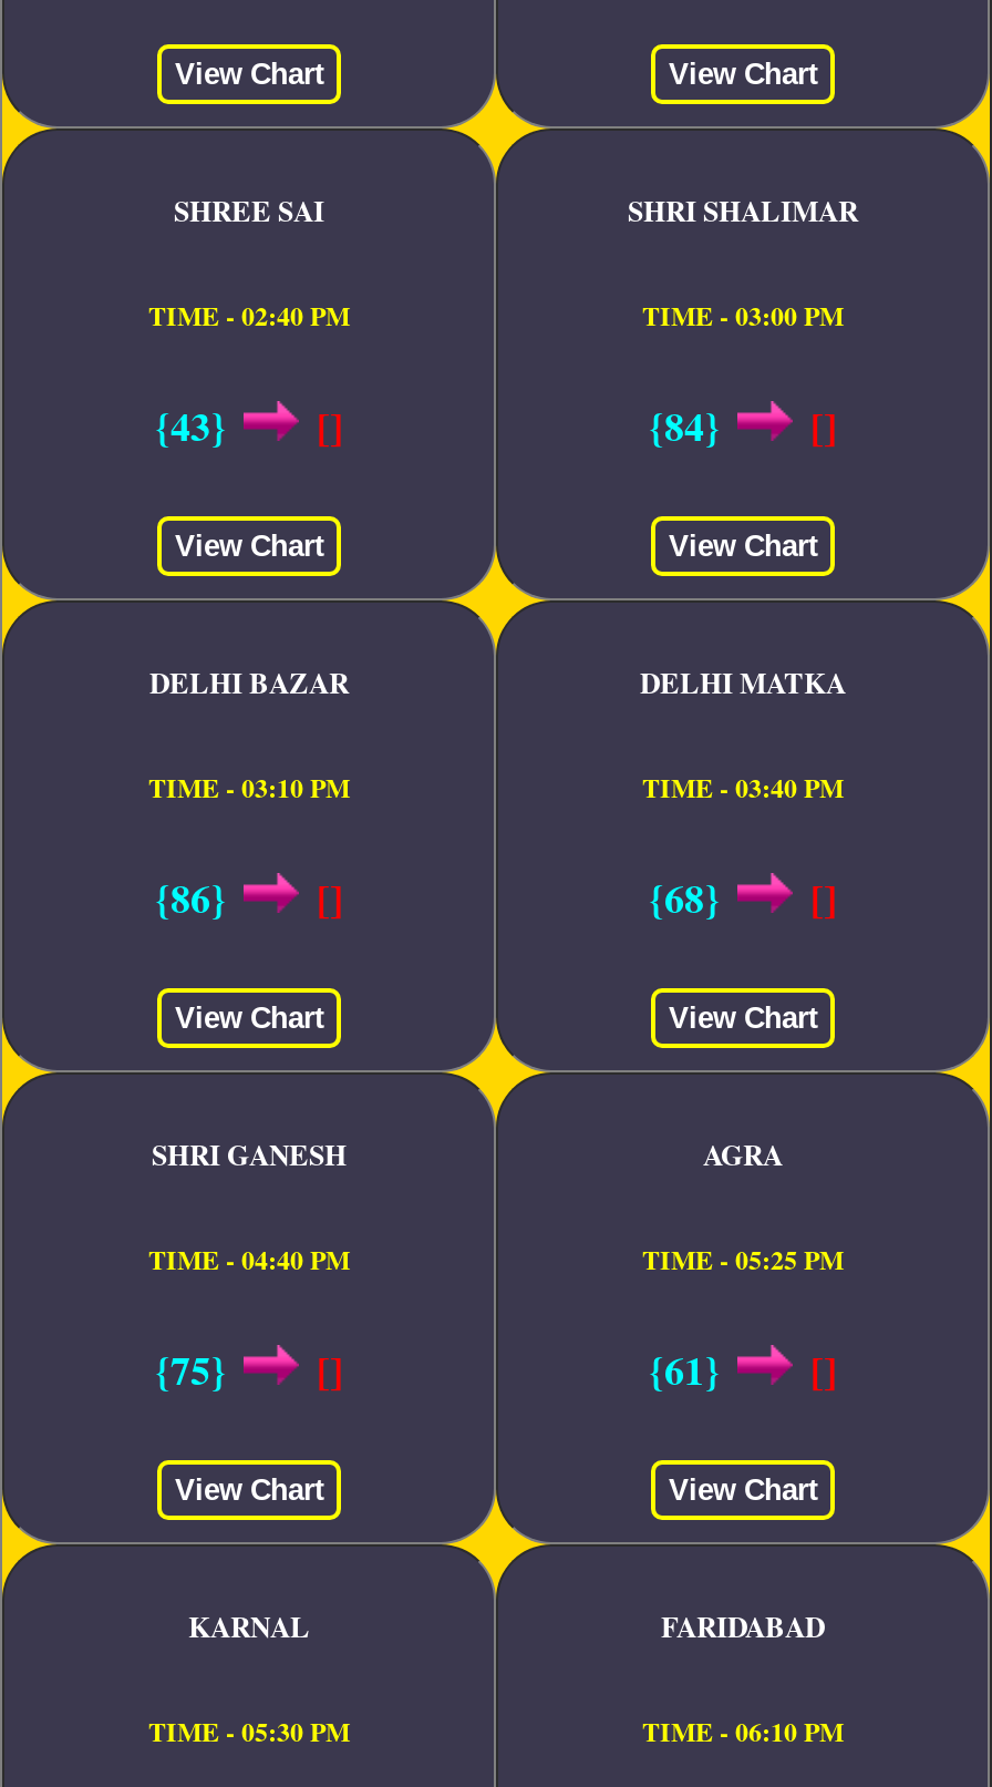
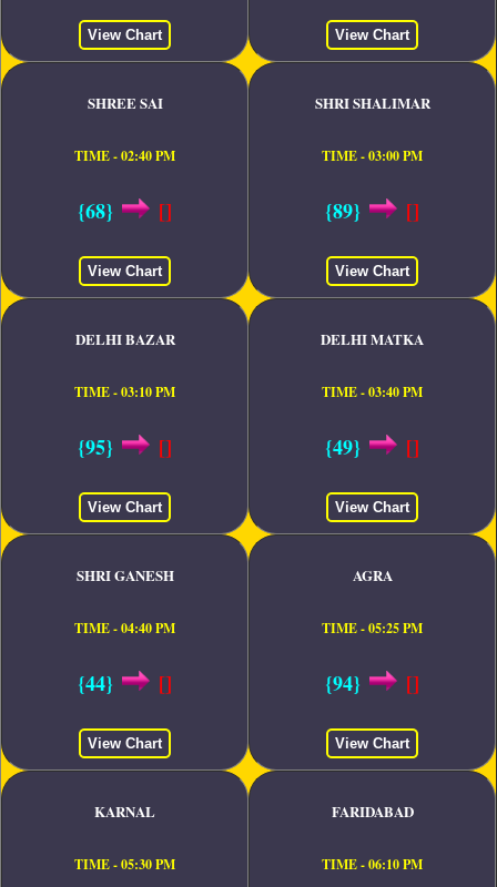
[155,397,226,455] {43} -> [78,197,113,225] {68}
[649,397,720,455] {84} -> [325,197,361,225] {89}
[155,869,226,927] {86} -> [78,433,113,462] {95}
[649,869,720,927] {68} -> [325,433,361,462] {49}
[155,1341,226,1399] {75} -> [78,669,113,698] {44}
[649,1341,720,1399] {61} -> [325,669,361,698] {94}

